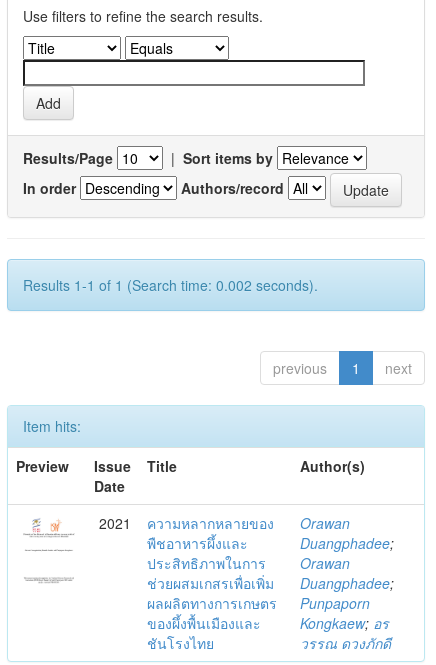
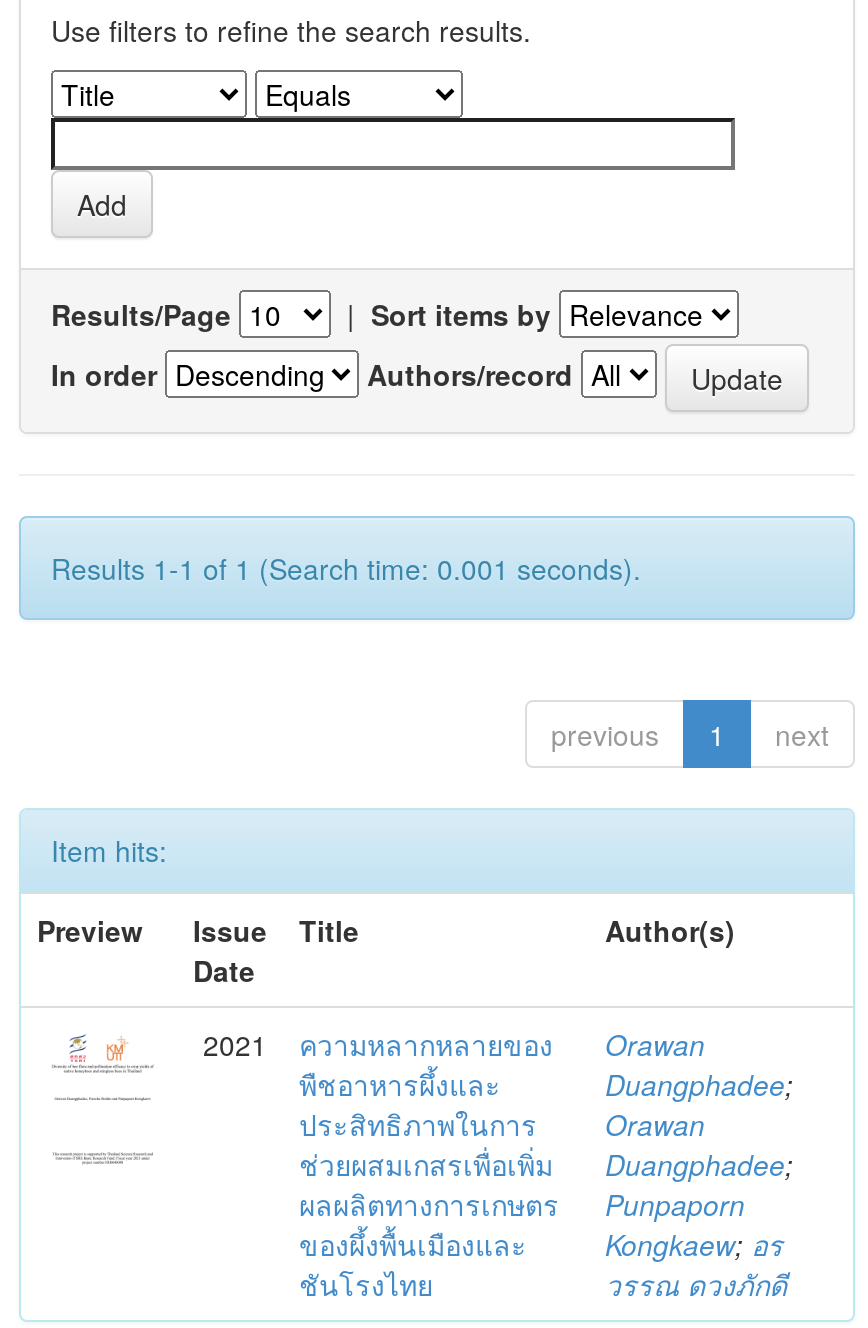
[23,275,318,295] Results 1-1 of 1 (Search time: 0.002 seconds). -> [51,548,641,588] Results 1-1 of 1 (Search time: 0.001 seconds).

